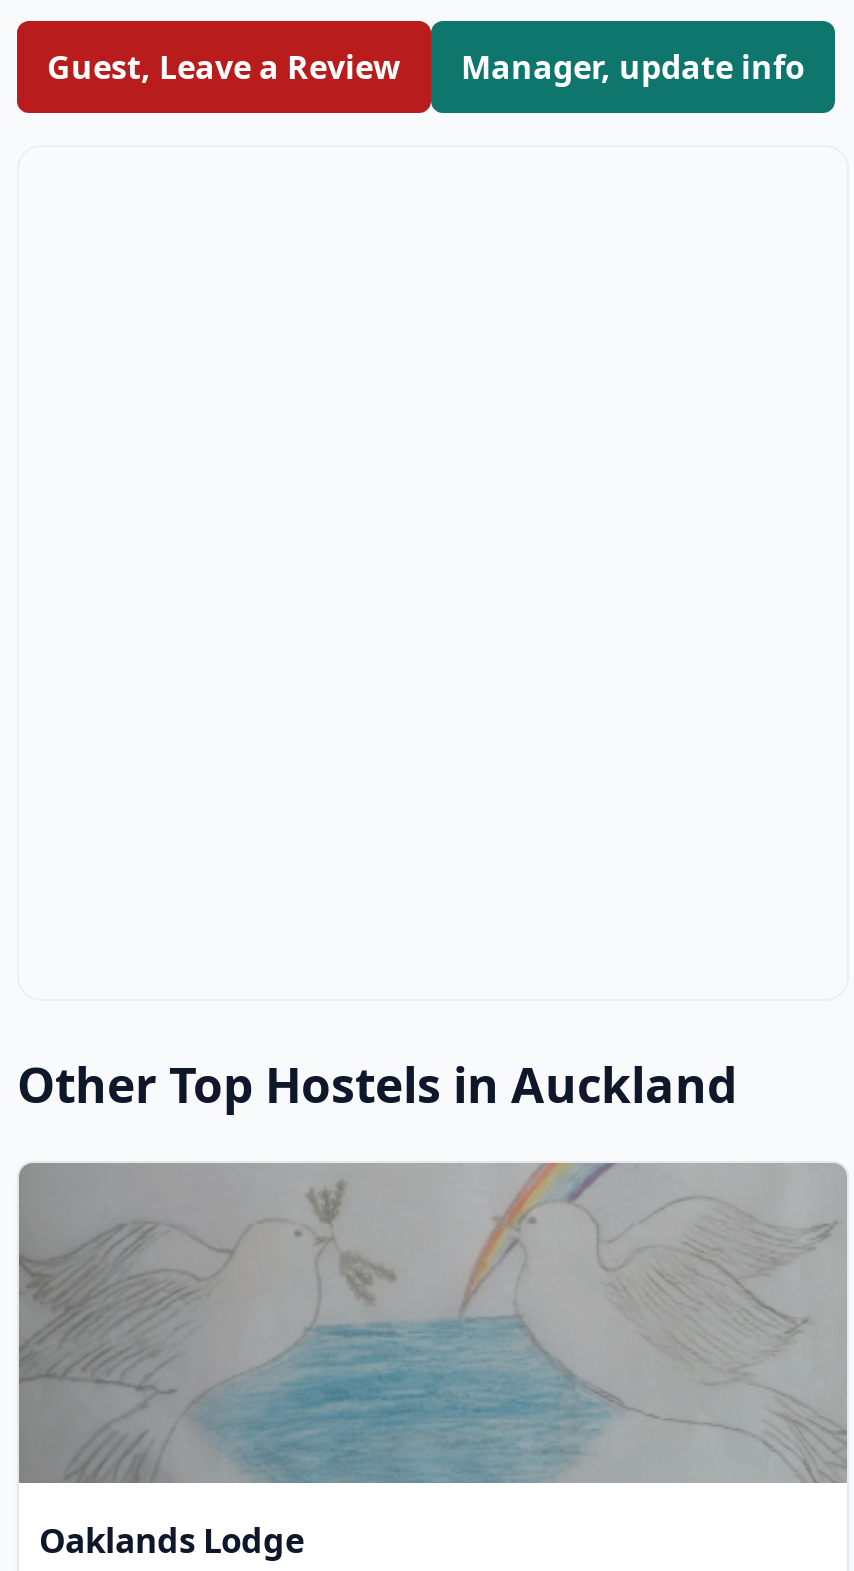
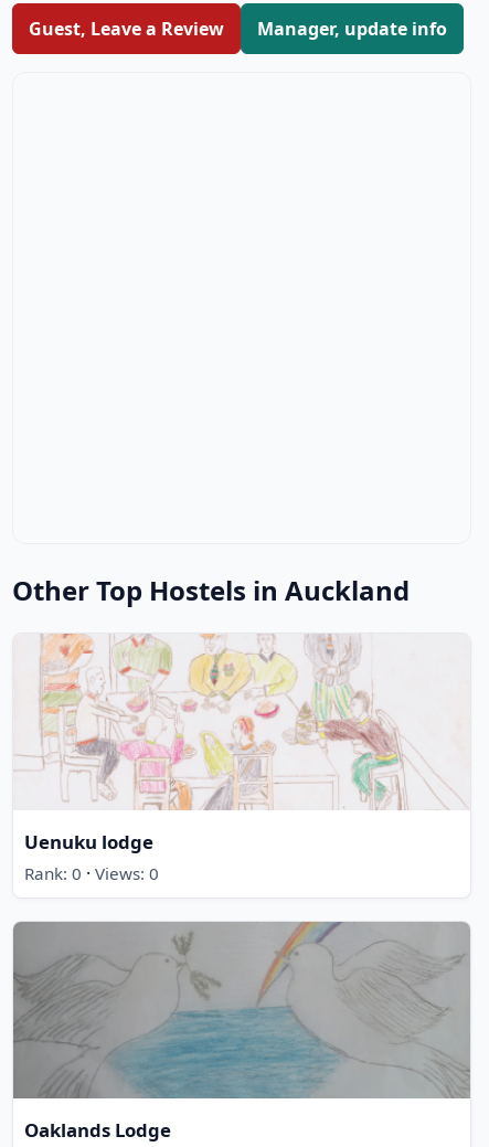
none -> [14,634,466,885] [image] | Uenuku lodge | Rank: 0 · Views: 0

